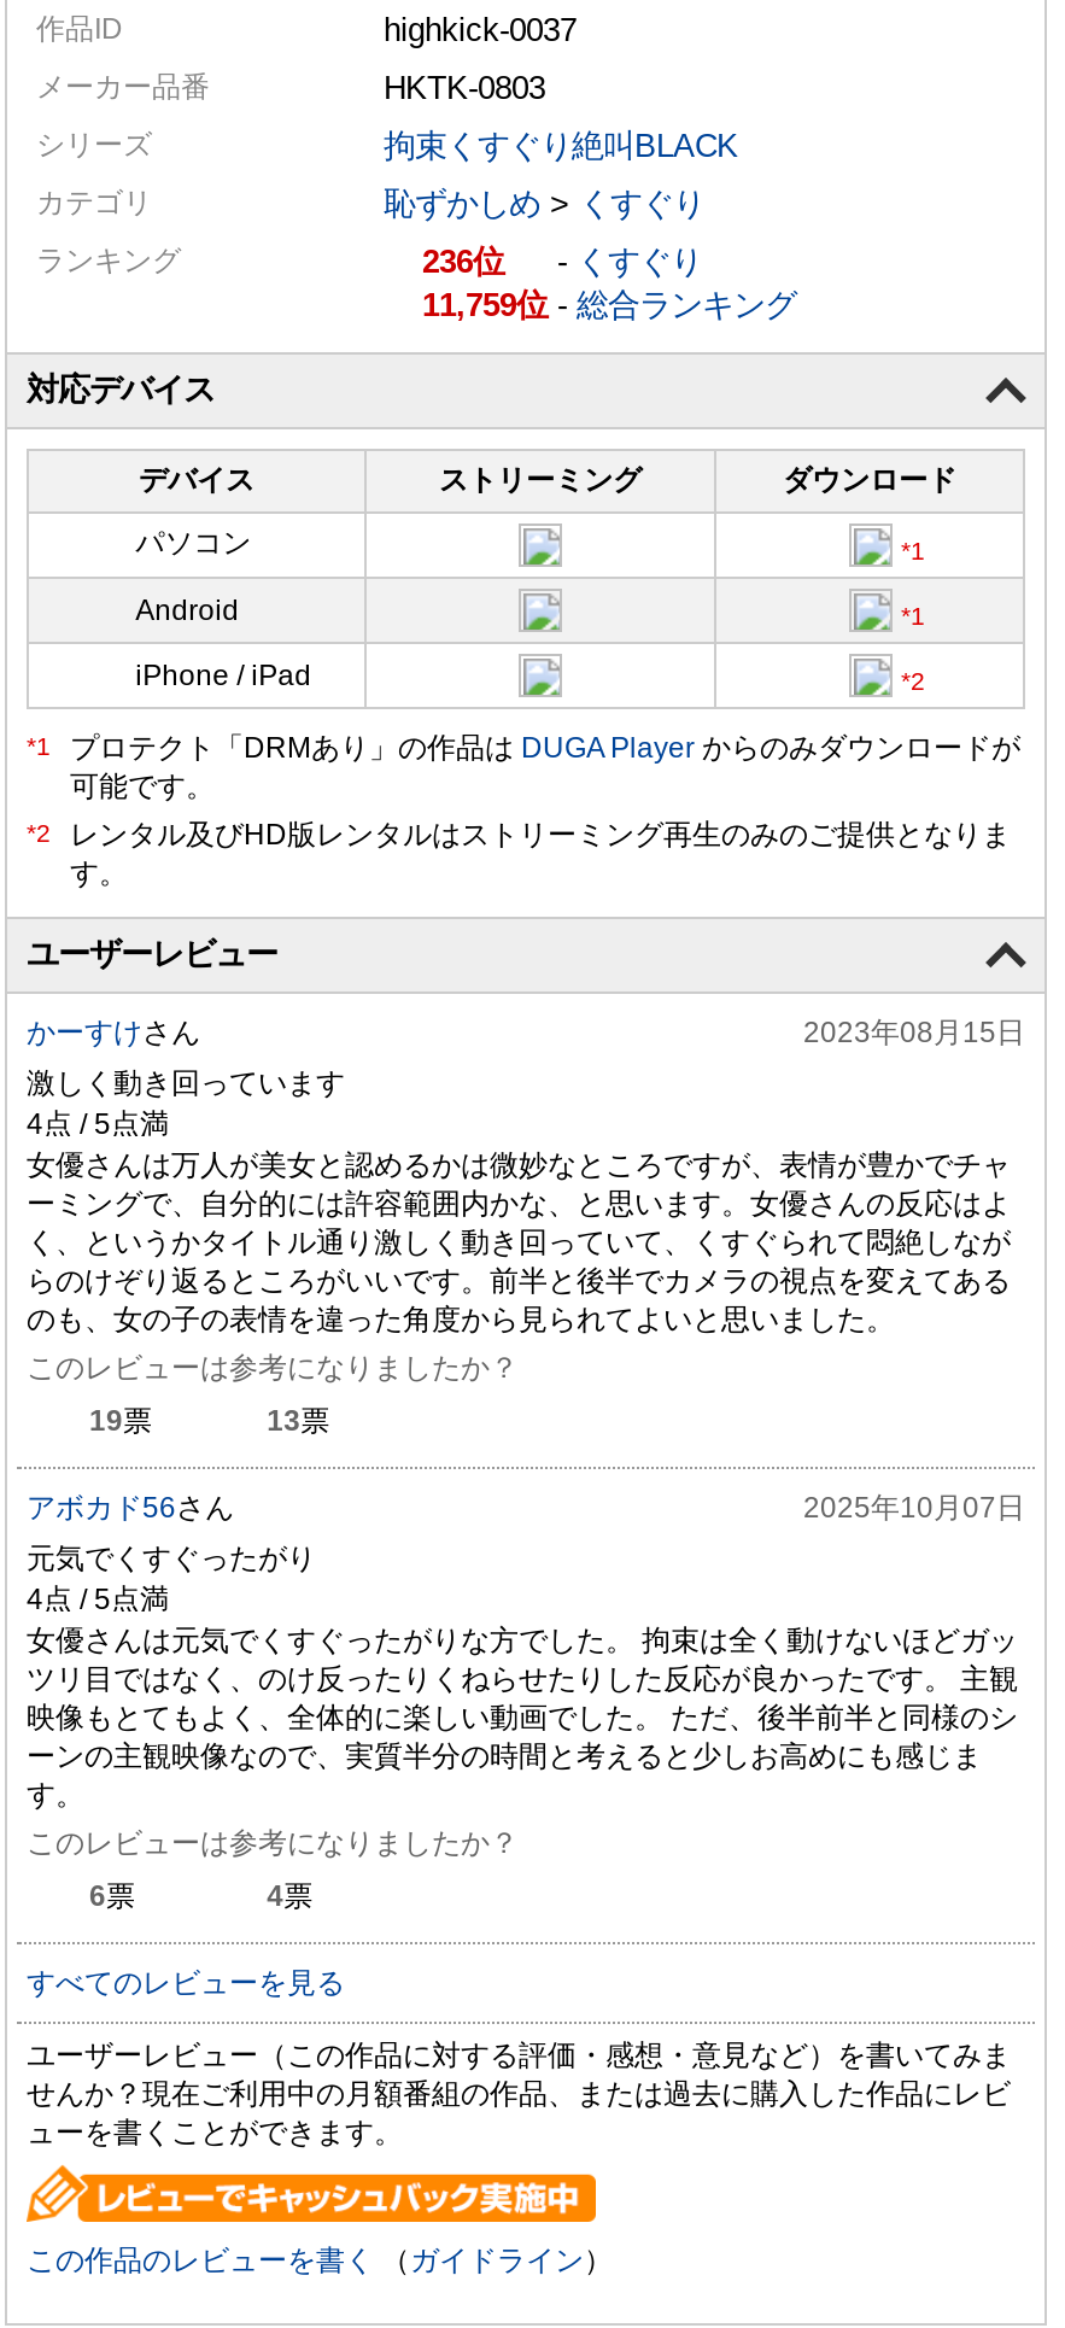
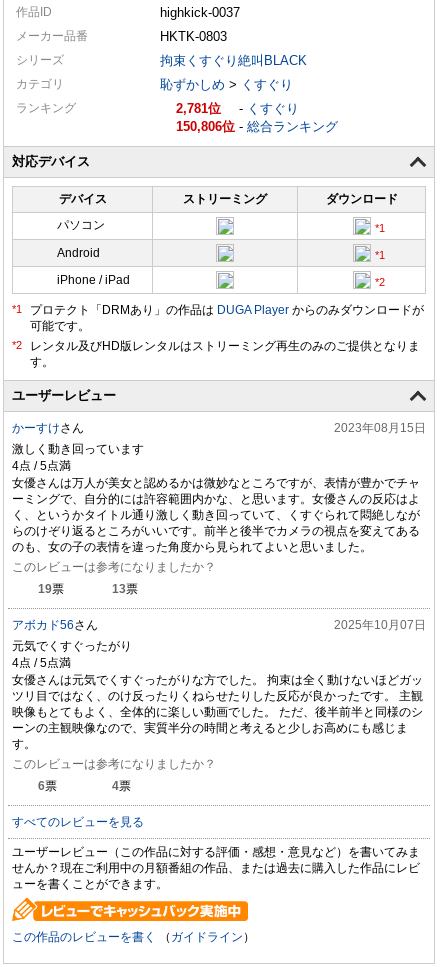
[422,243,473,279] 236 -> [176,101,208,116] 2,781
[422,287,796,323] 11,759 -総合ランキング -> [176,119,338,134] 150,806 -総合ランキング

